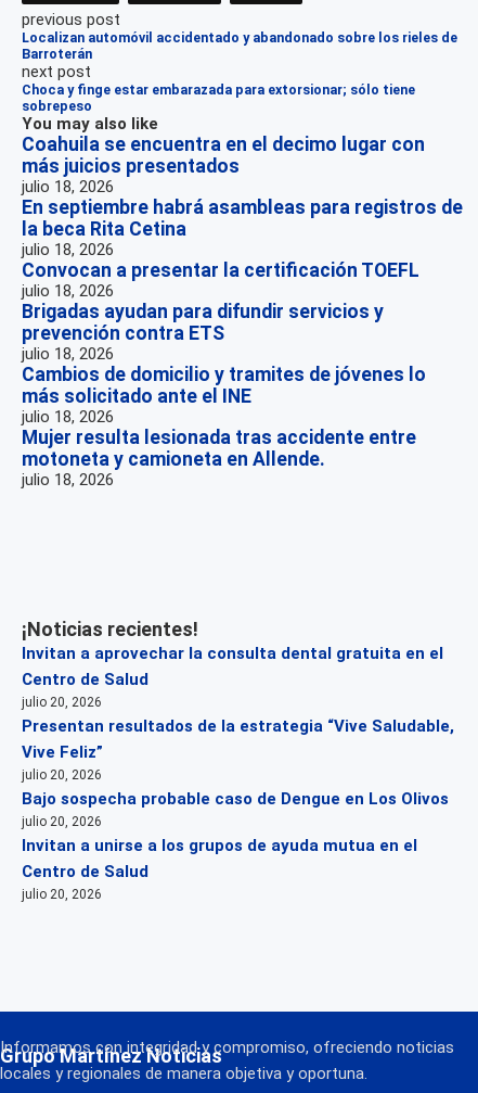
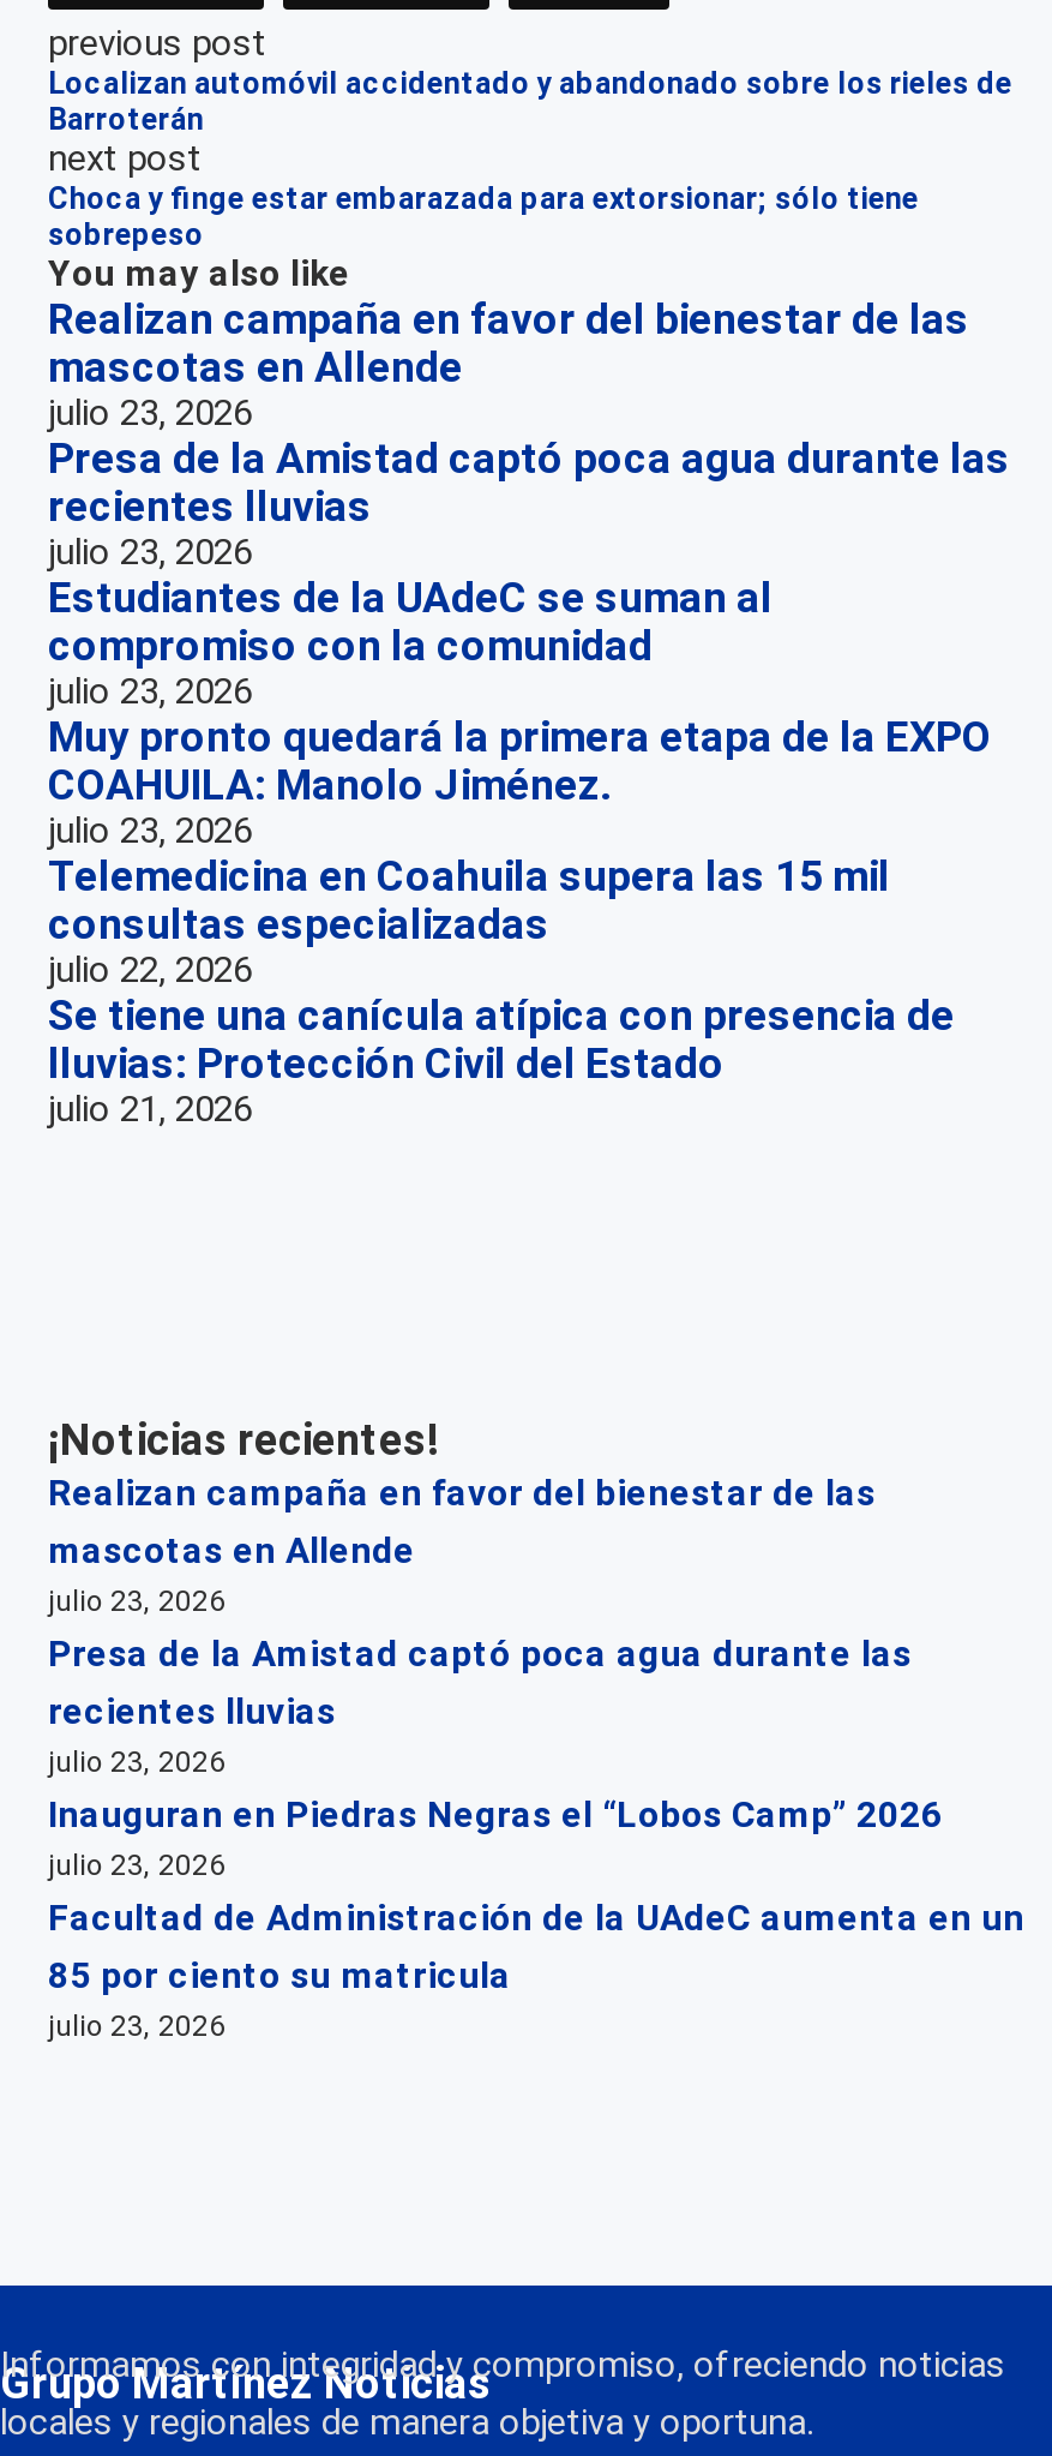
[22,134,463,490] Coahuila se encuentra en el decimo lugar con | más juicios presentados | julio 18, 2026 | En septiembre habrá asambleas para registros de | la beca Rita Cetina | julio 18, 2026 | Convocan a presentar la certificación TOEFL | julio 18, 2026 | Brigadas ayudan para difundir servicios y | prevención contra ETS | julio 18, 2026 | Cambios de domicilio y tramites de jóvenes lo | más solicitado ante el INE | julio 18, 2026 | Mujer resulta lesionada tras accidente entre | motoneta y camioneta en Allende. | julio 18, 2026 -> [48,296,1010,1131] Realizan campaña en favor del bienestar de las | mascotas en Allende | julio 23, 2026 | Presa de la Amistad captó poca agua durante las | recientes lluvias | julio 23, 2026 | Estudiantes de la UAdeC se suman al | compromiso con la comunidad | julio 23, 2026 | Muy pronto quedará la primera etapa de la EXPO | COAHUILA: Manolo Jiménez. | julio 23, 2026 | Telemedicina en Coahuila supera las 15 mil | consultas especializadas | julio 22, 2026 | Se tiene una canícula atípica con presencia de | lluvias: Protección Civil del Estado | julio 21, 2026
[22,644,454,902] Invitan a aprovechar la consulta dental gratuita en el | Centro de Salud | julio 20, 2026 | Presentan resultados de la estrategia “Vive Saludable, | Vive Feliz” | julio 20, 2026 | Bajo sospecha probable caso de Dengue en Los Olivos | julio 20, 2026 | Invitan a unirse a los grupos de ayuda mutua en el | Centro de Salud | julio 20, 2026 -> [48,1472,1024,2044] Realizan campaña en favor del bienestar de las | mascotas en Allende | julio 23, 2026 | Presa de la Amistad captó poca agua durante las | recientes lluvias | julio 23, 2026 | Inauguran en Piedras Negras el “Lobos Camp” 2026 | julio 23, 2026 | Facultad de Administración de la UAdeC aumenta en un | 85 por ciento su matricula | julio 23, 2026

